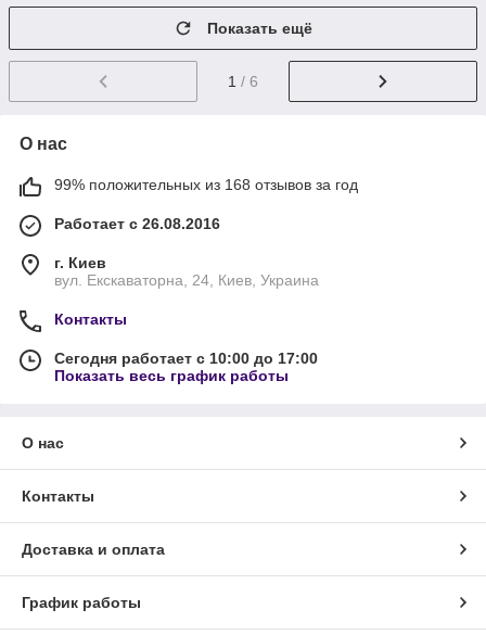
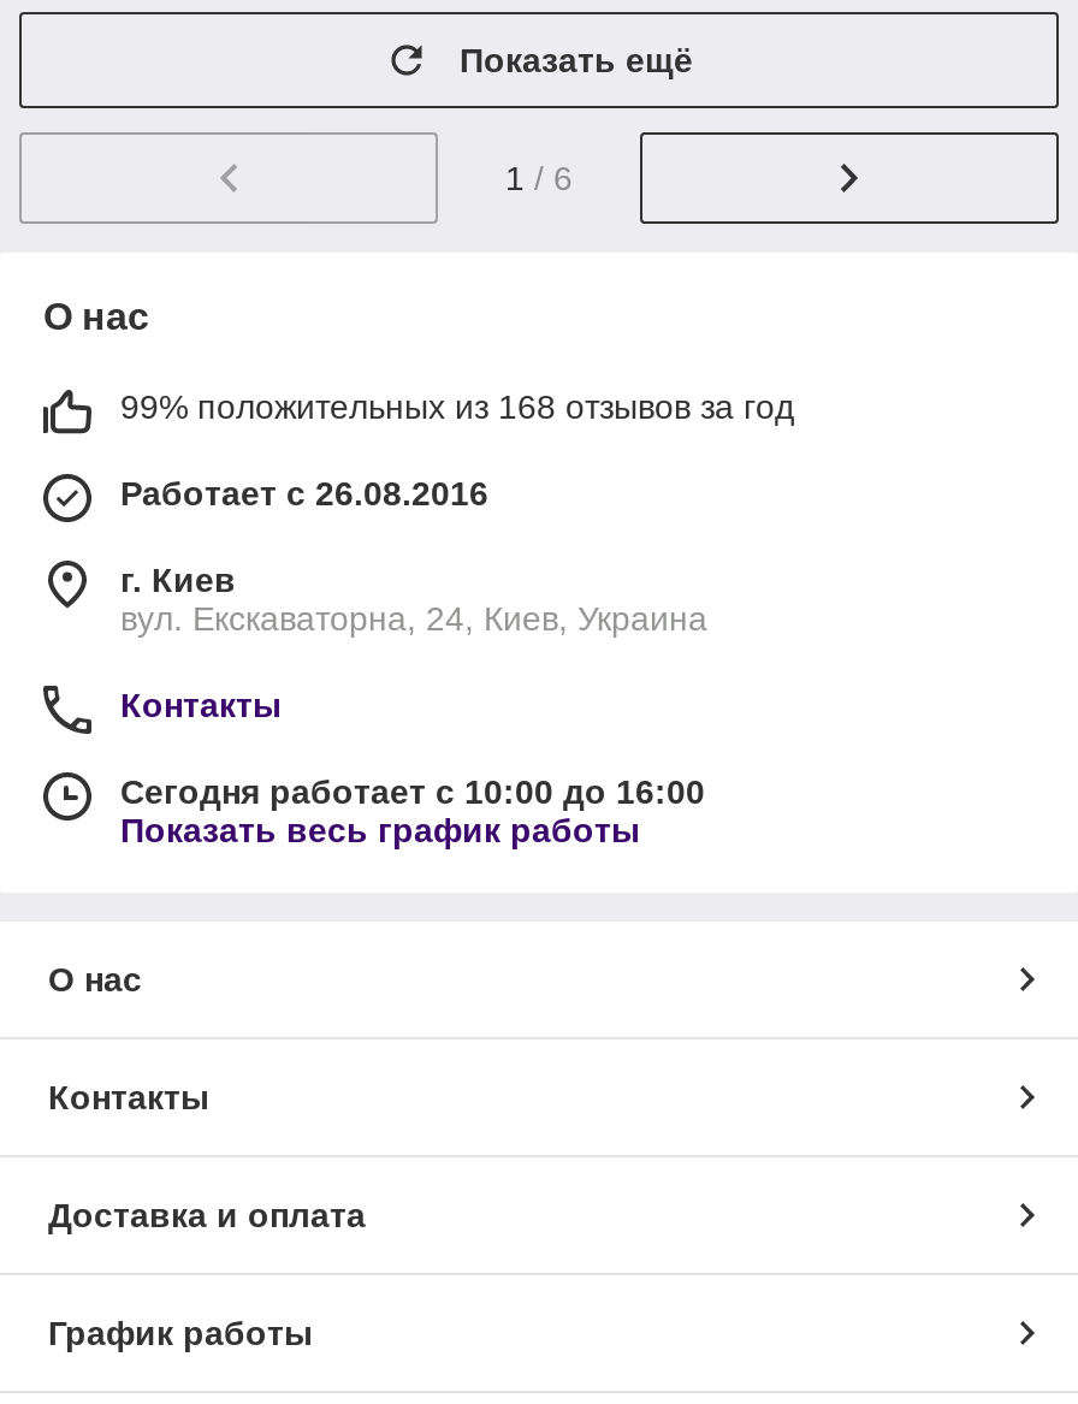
[54,350,318,367] Сегодня работает с 10:00 до 17:00 -> [120,772,705,811] Сегодня работает с 10:00 до 16:00

